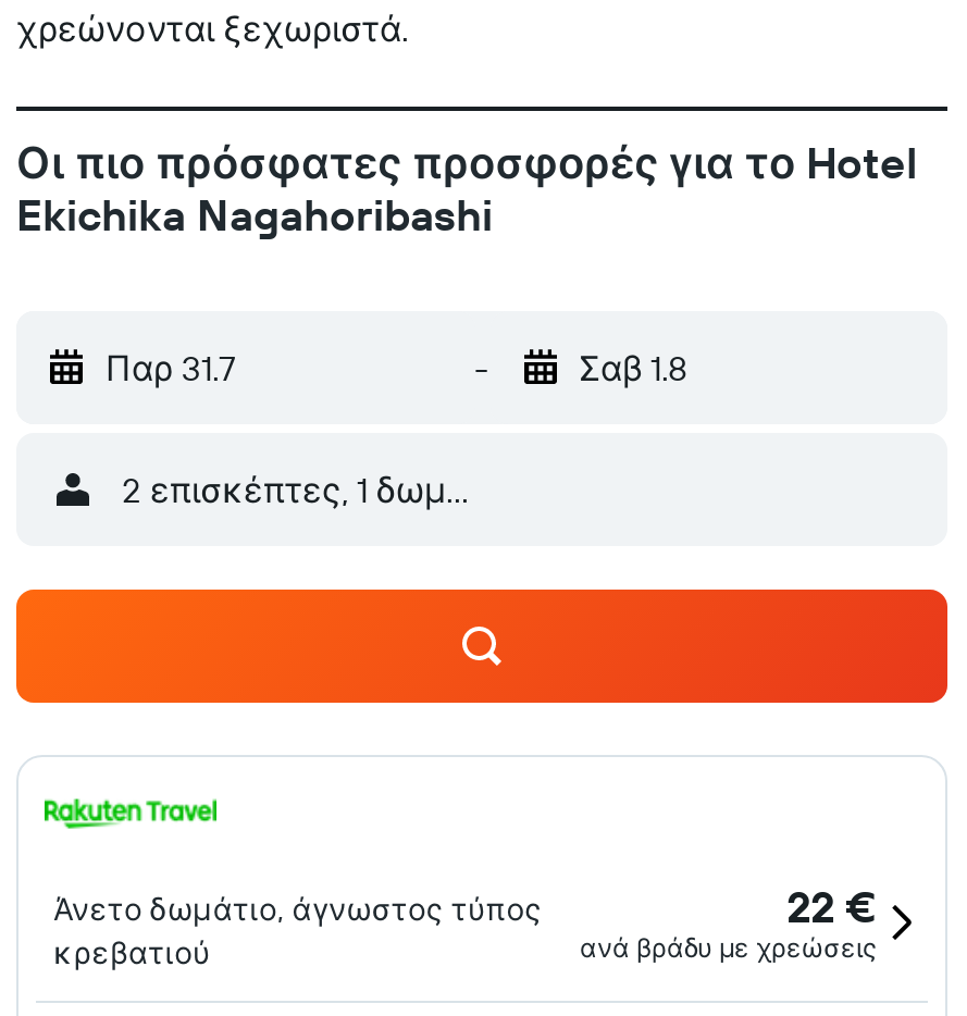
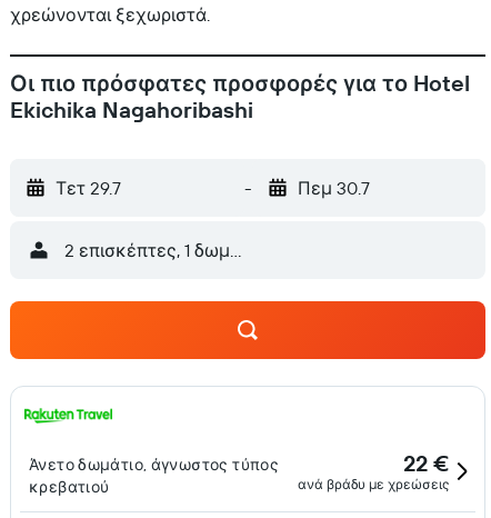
[106,346,236,389] Παρ 31.7 -> [56,177,121,199] Τετ 29.7
[579,346,687,389] Σαβ 1.8 -> [297,177,369,199] Πεμ 30.7

